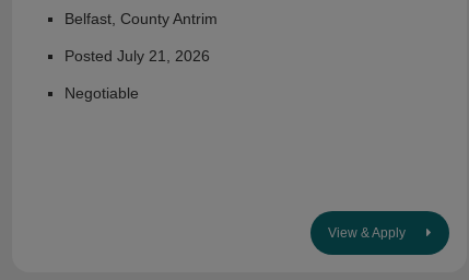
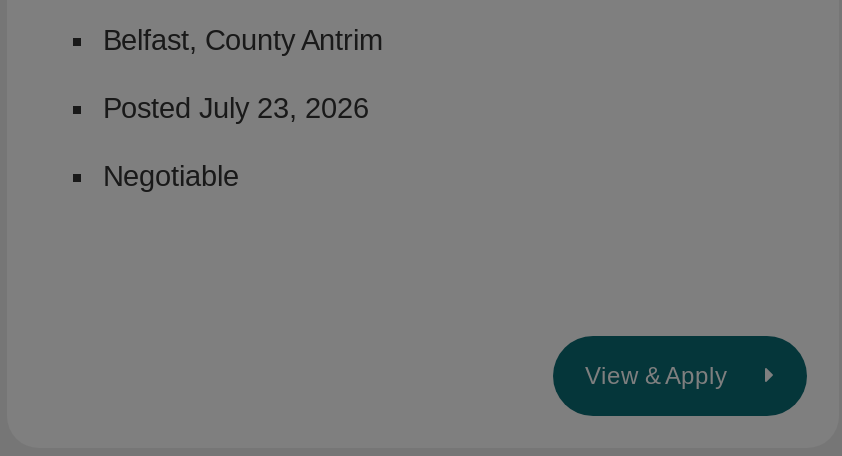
[65,47,210,64] Posted July 21, 2026 -> [103,92,369,124] Posted July 23, 2026

